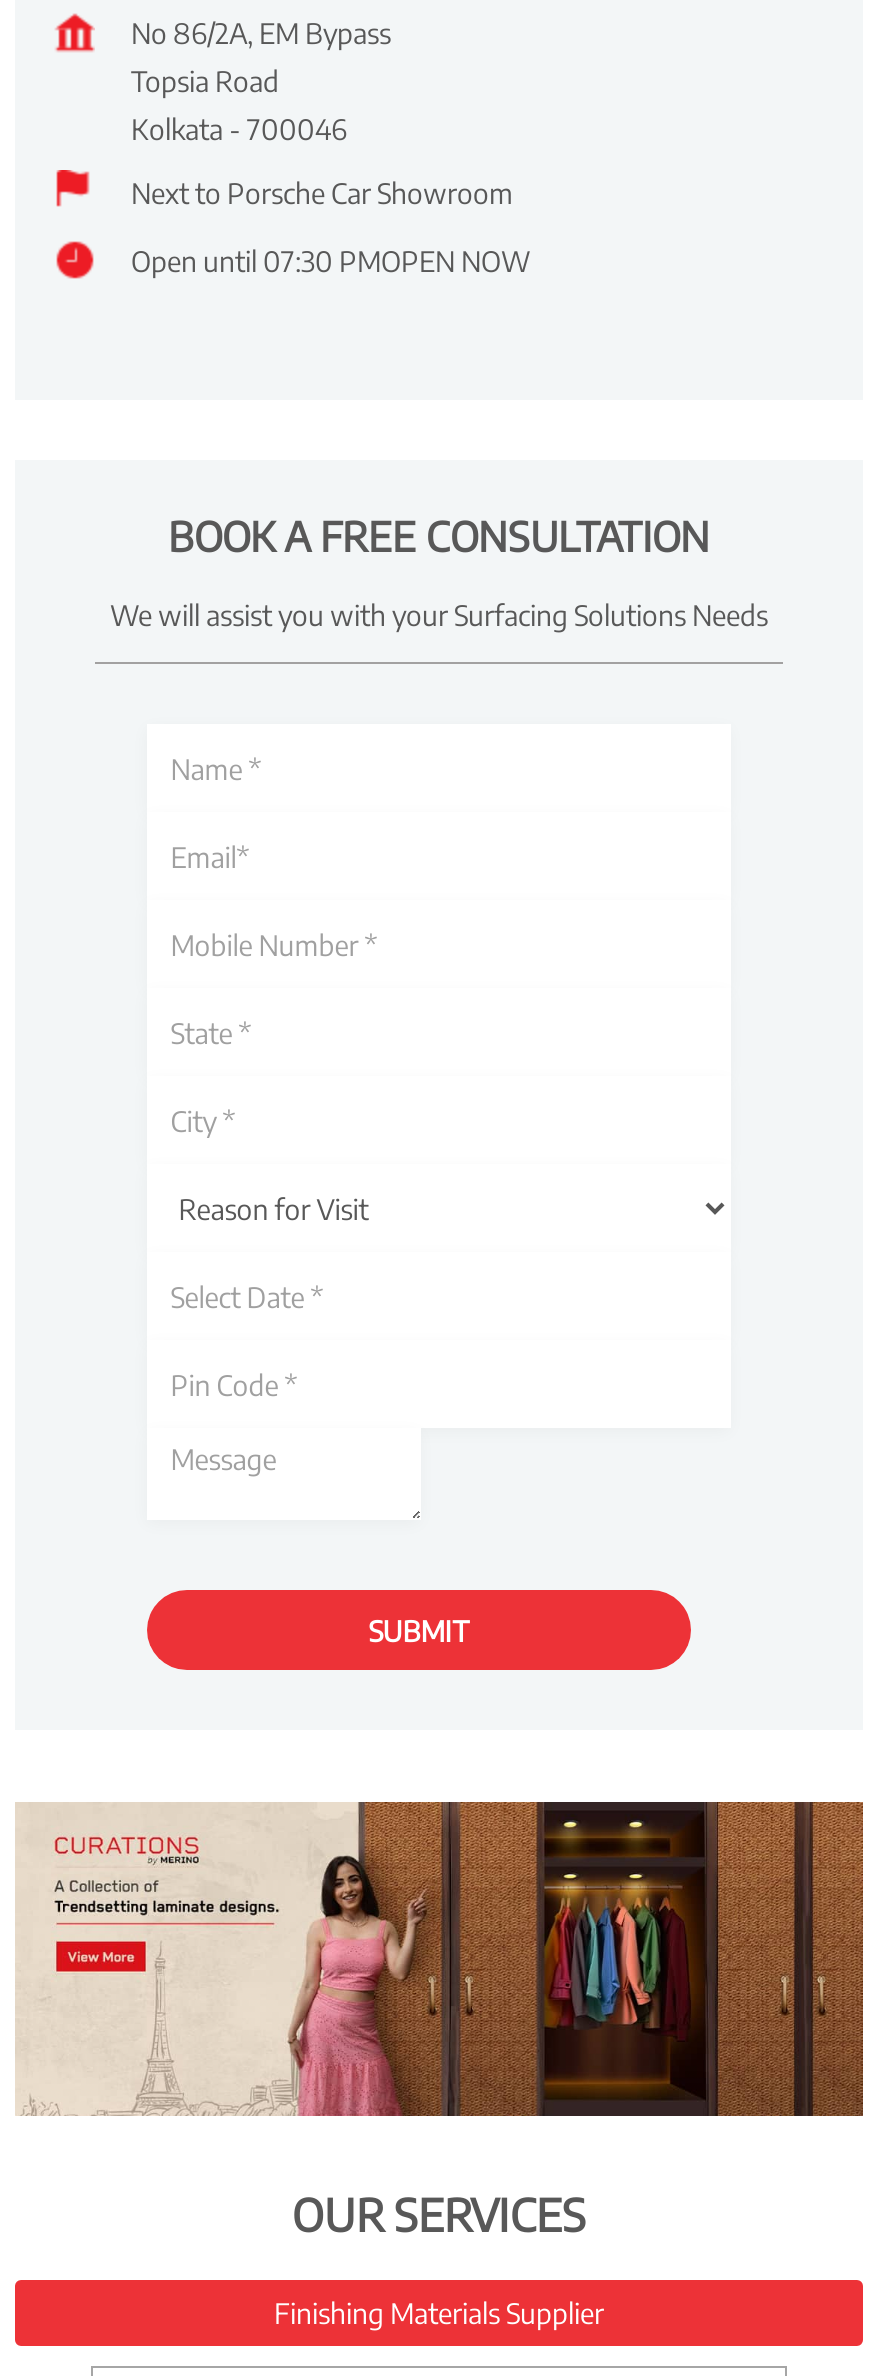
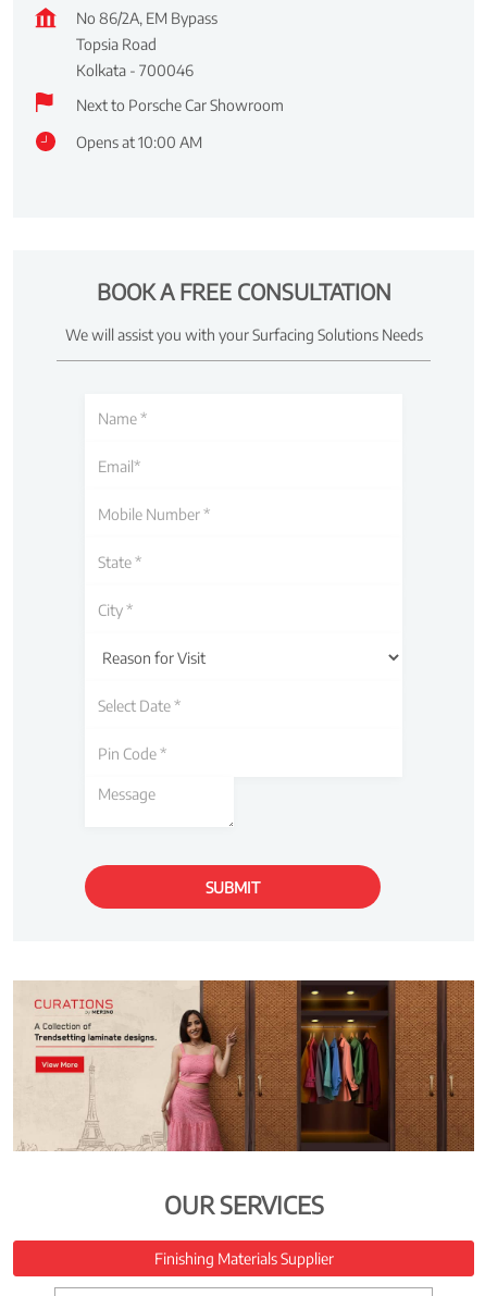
[131,244,531,278] Open until 07:30 PMOPEN NOW -> [76,133,202,151] Opens at 10:00 AM

